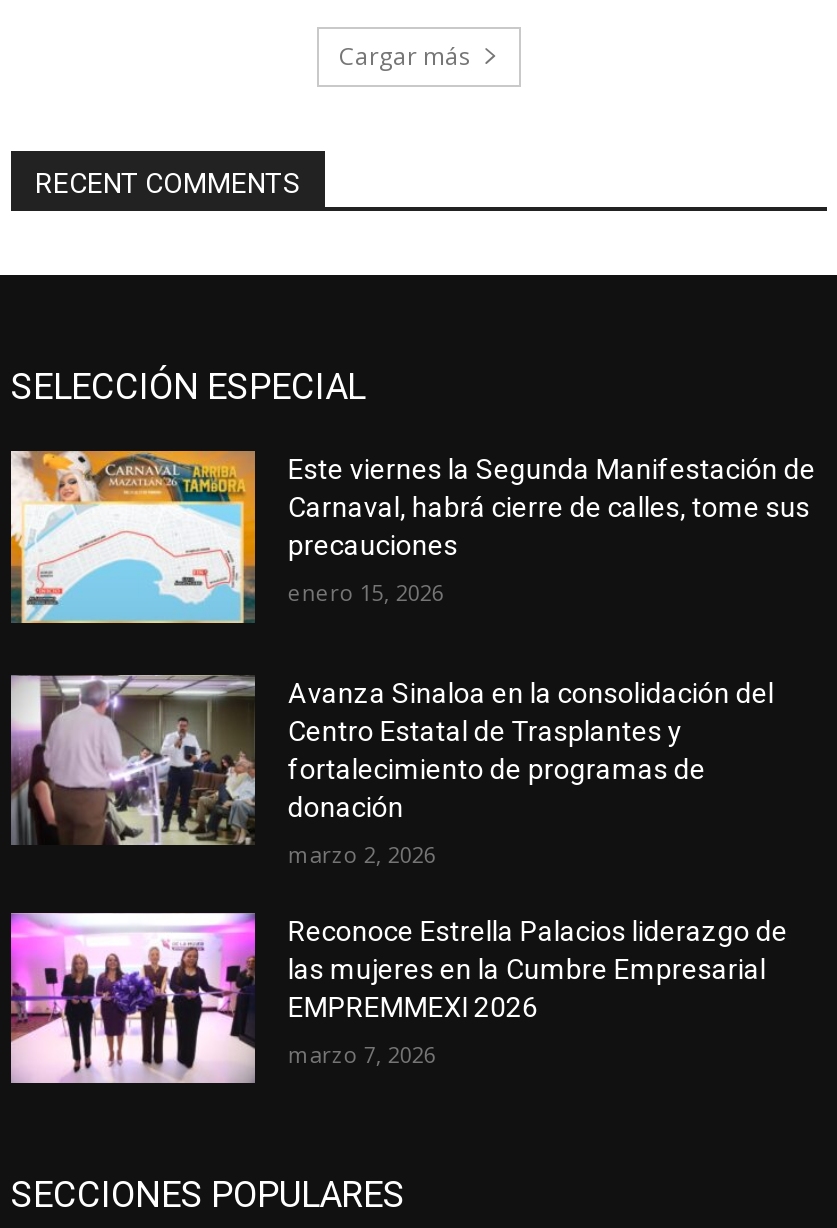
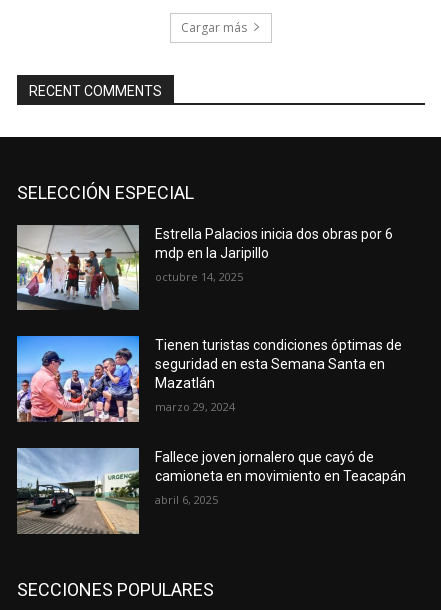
[9,448,816,626] [image] | Este viernes la Segunda Manifestación de | Carnaval, habrá cierre de calles, tome sus | precauciones -> [16,224,393,310] [image] | Estrella Palacios inicia dos obras por 6 | mdp en la Jaripillo
[288,577,444,607] enero 15, 2026 -> [155,269,243,284] octubre 14, 2025
[9,674,774,846] [image] | Avanza Sinaloa en la consolidación del | Centro Estatal de Trasplantes y | fortalecimiento de programas de | donación -> [16,335,402,423] [image] | Tienen turistas condiciones óptimas de | seguridad en esta Semana Santa en | Mazatlán
[288,839,436,869] marzo 2, 2026 -> [155,399,235,414] marzo 29, 2024
[9,912,788,1084] [image] | Reconoce Estrella Palacios liderazgo de | las mujeres en la Cumbre Empresarial | EMPREMMEXI 2026 -> [16,448,406,534] [image] | Fallece joven jornalero que cayó de | camioneta en movimiento en Teacapán
[288,1039,436,1069] marzo 7, 2026 -> [155,492,218,507] abril 6, 2025

